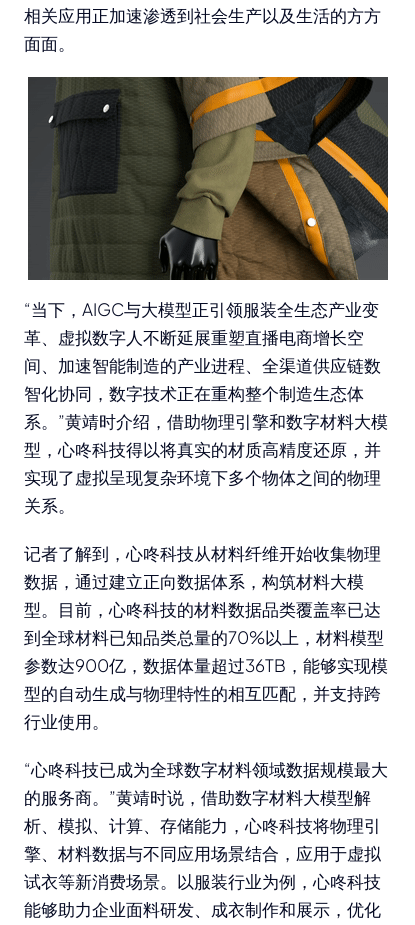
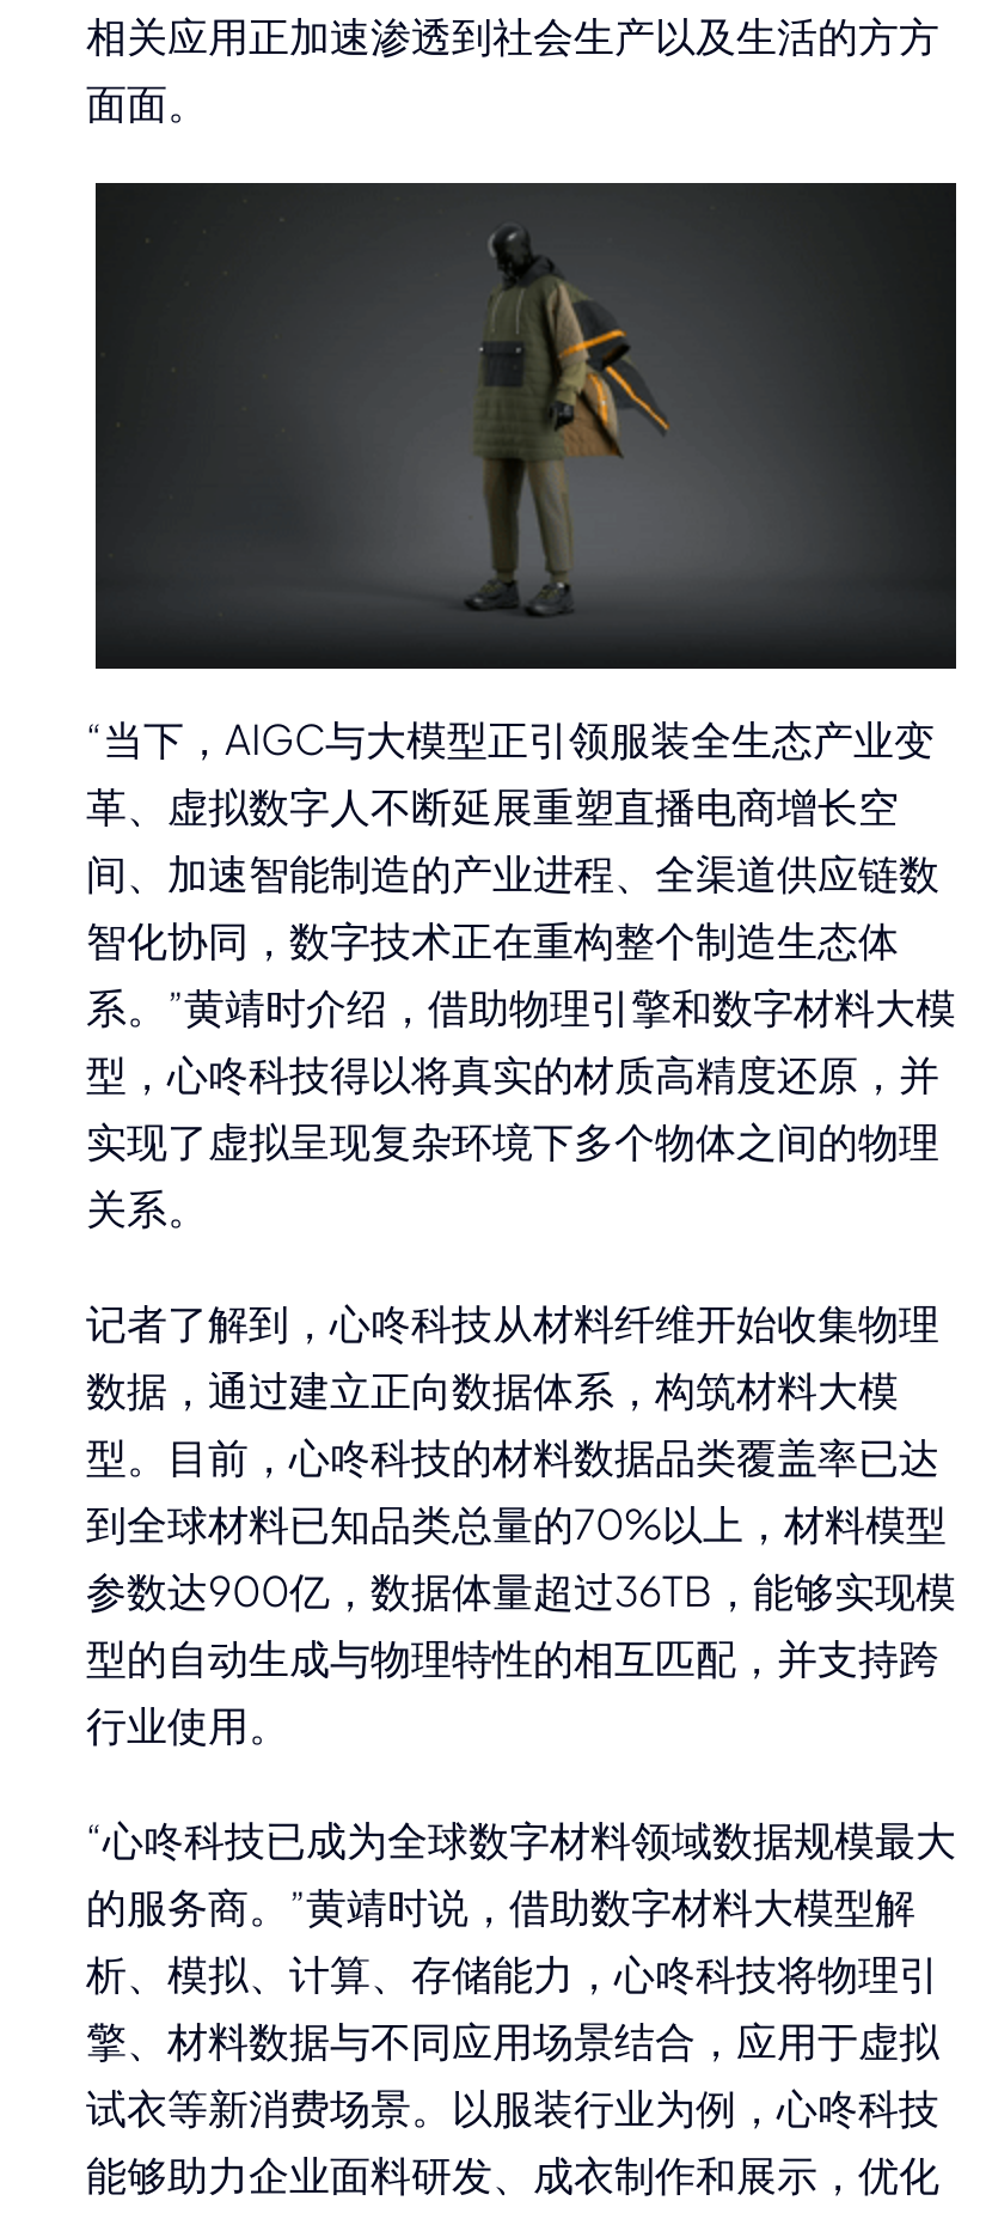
[31,76,389,281] [image] -> [98,179,959,672] [image]

